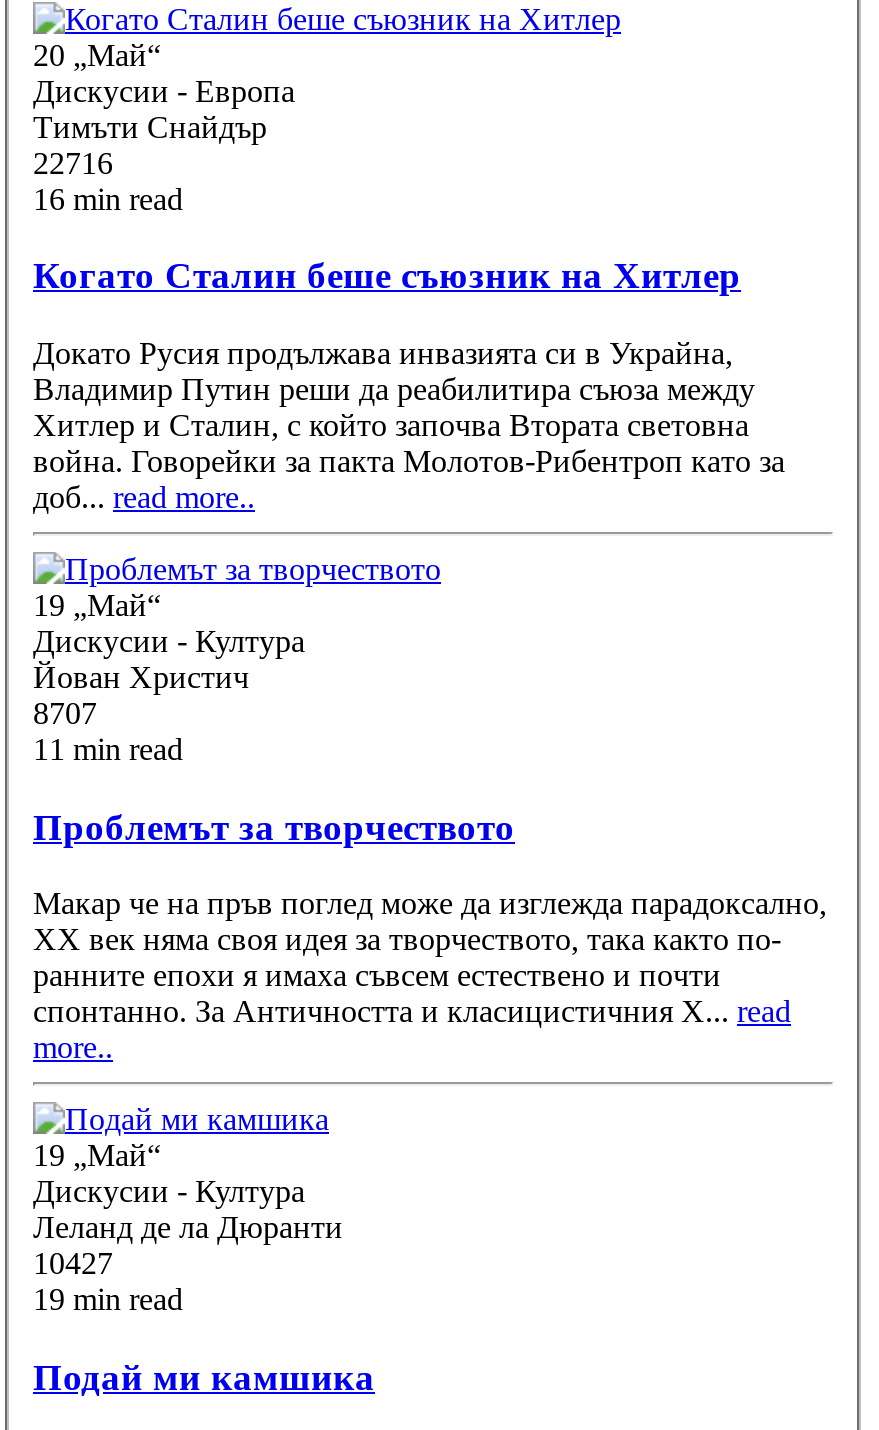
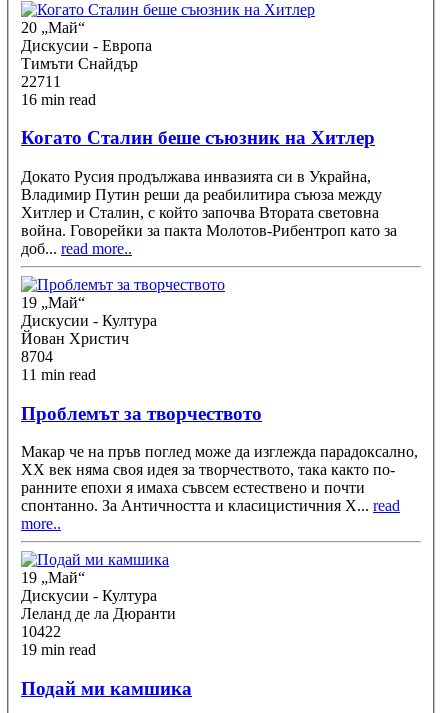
[33,145,113,179] 22716 -> [21,73,61,90] 22711
[33,696,97,730] 8707 -> [21,348,53,365] 8704
[33,1247,113,1281] 10427 -> [21,623,61,640] 10422

